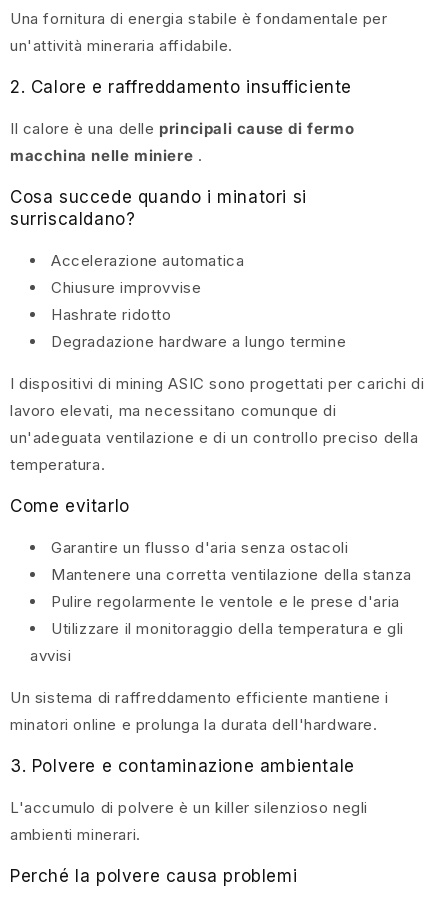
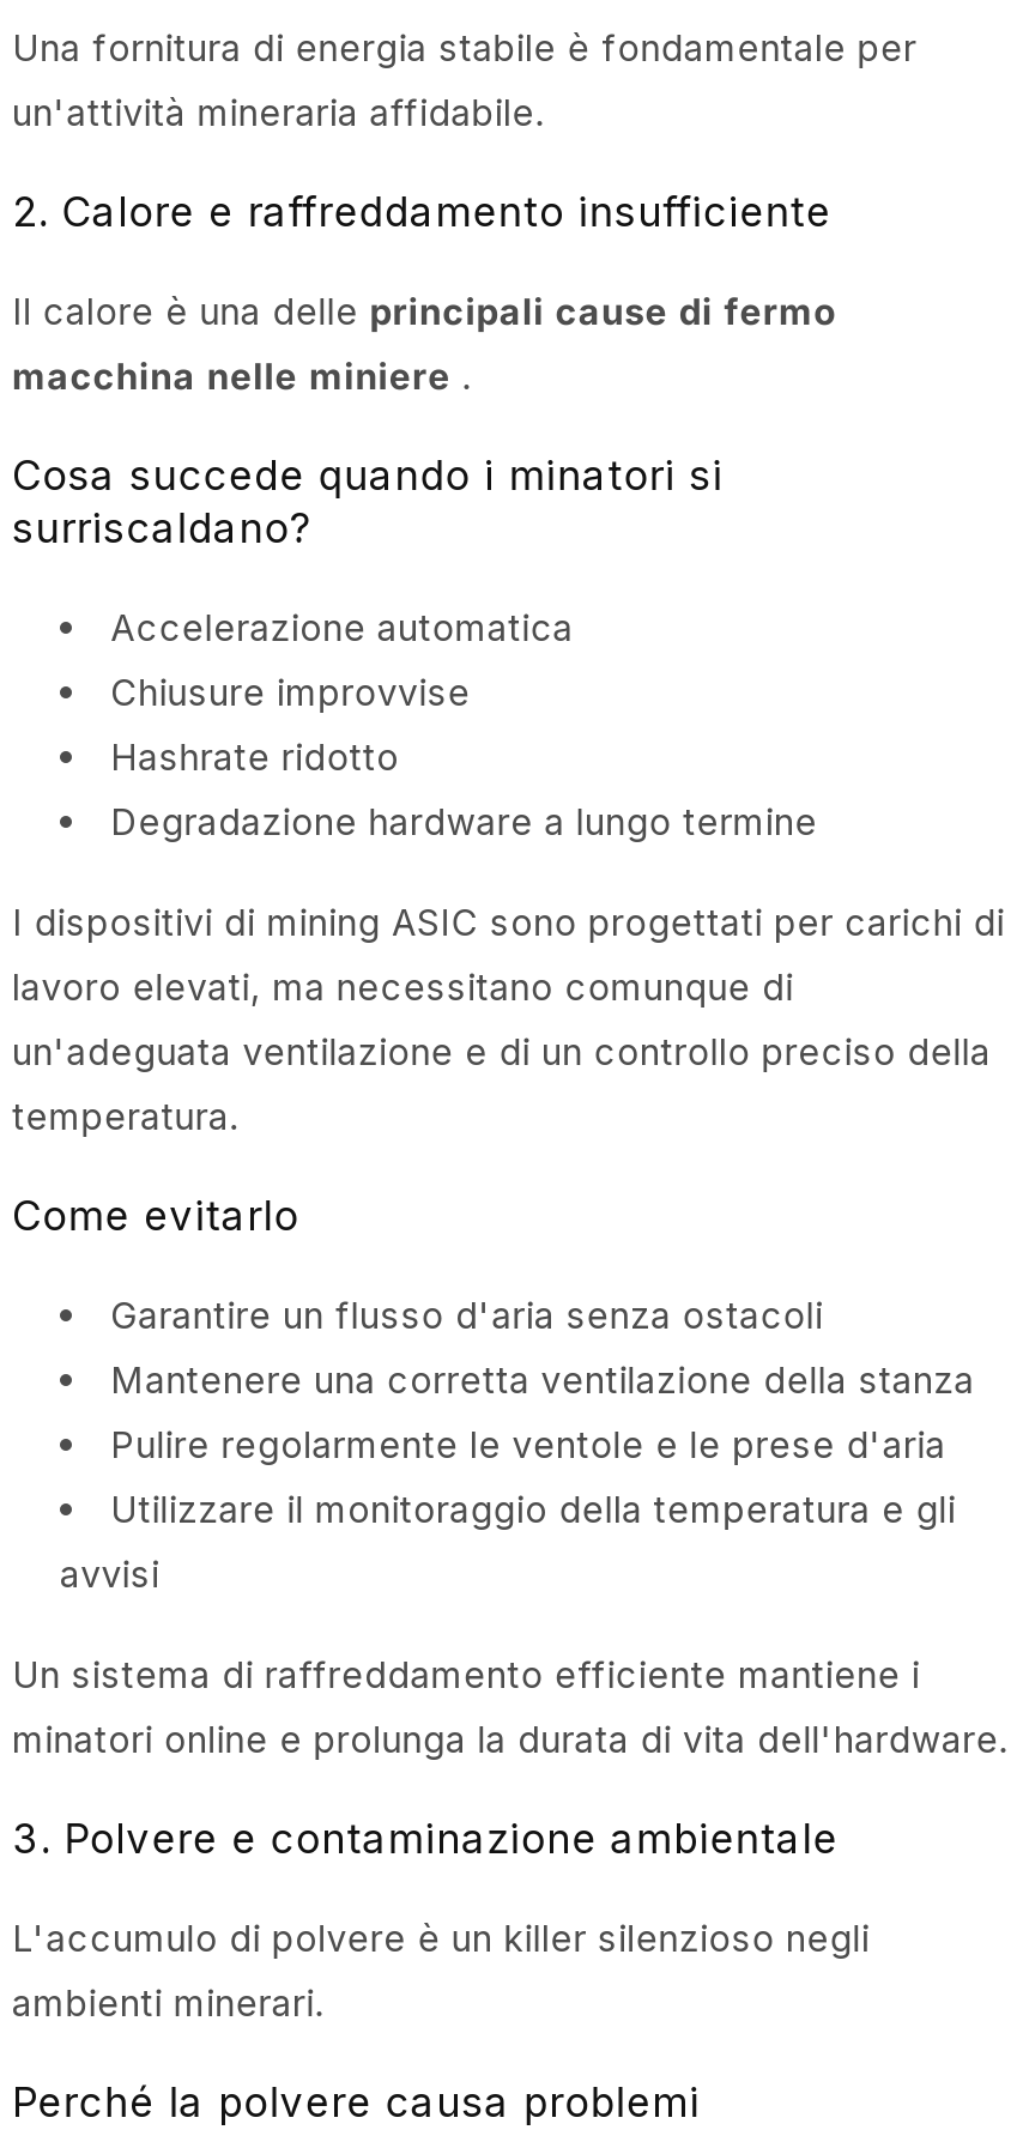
[10,715,378,734] minatori online e prolunga la durata dell'hardware. -> [12,1717,1010,1763] minatori online e prolunga la durata di vita dell'hardware.

